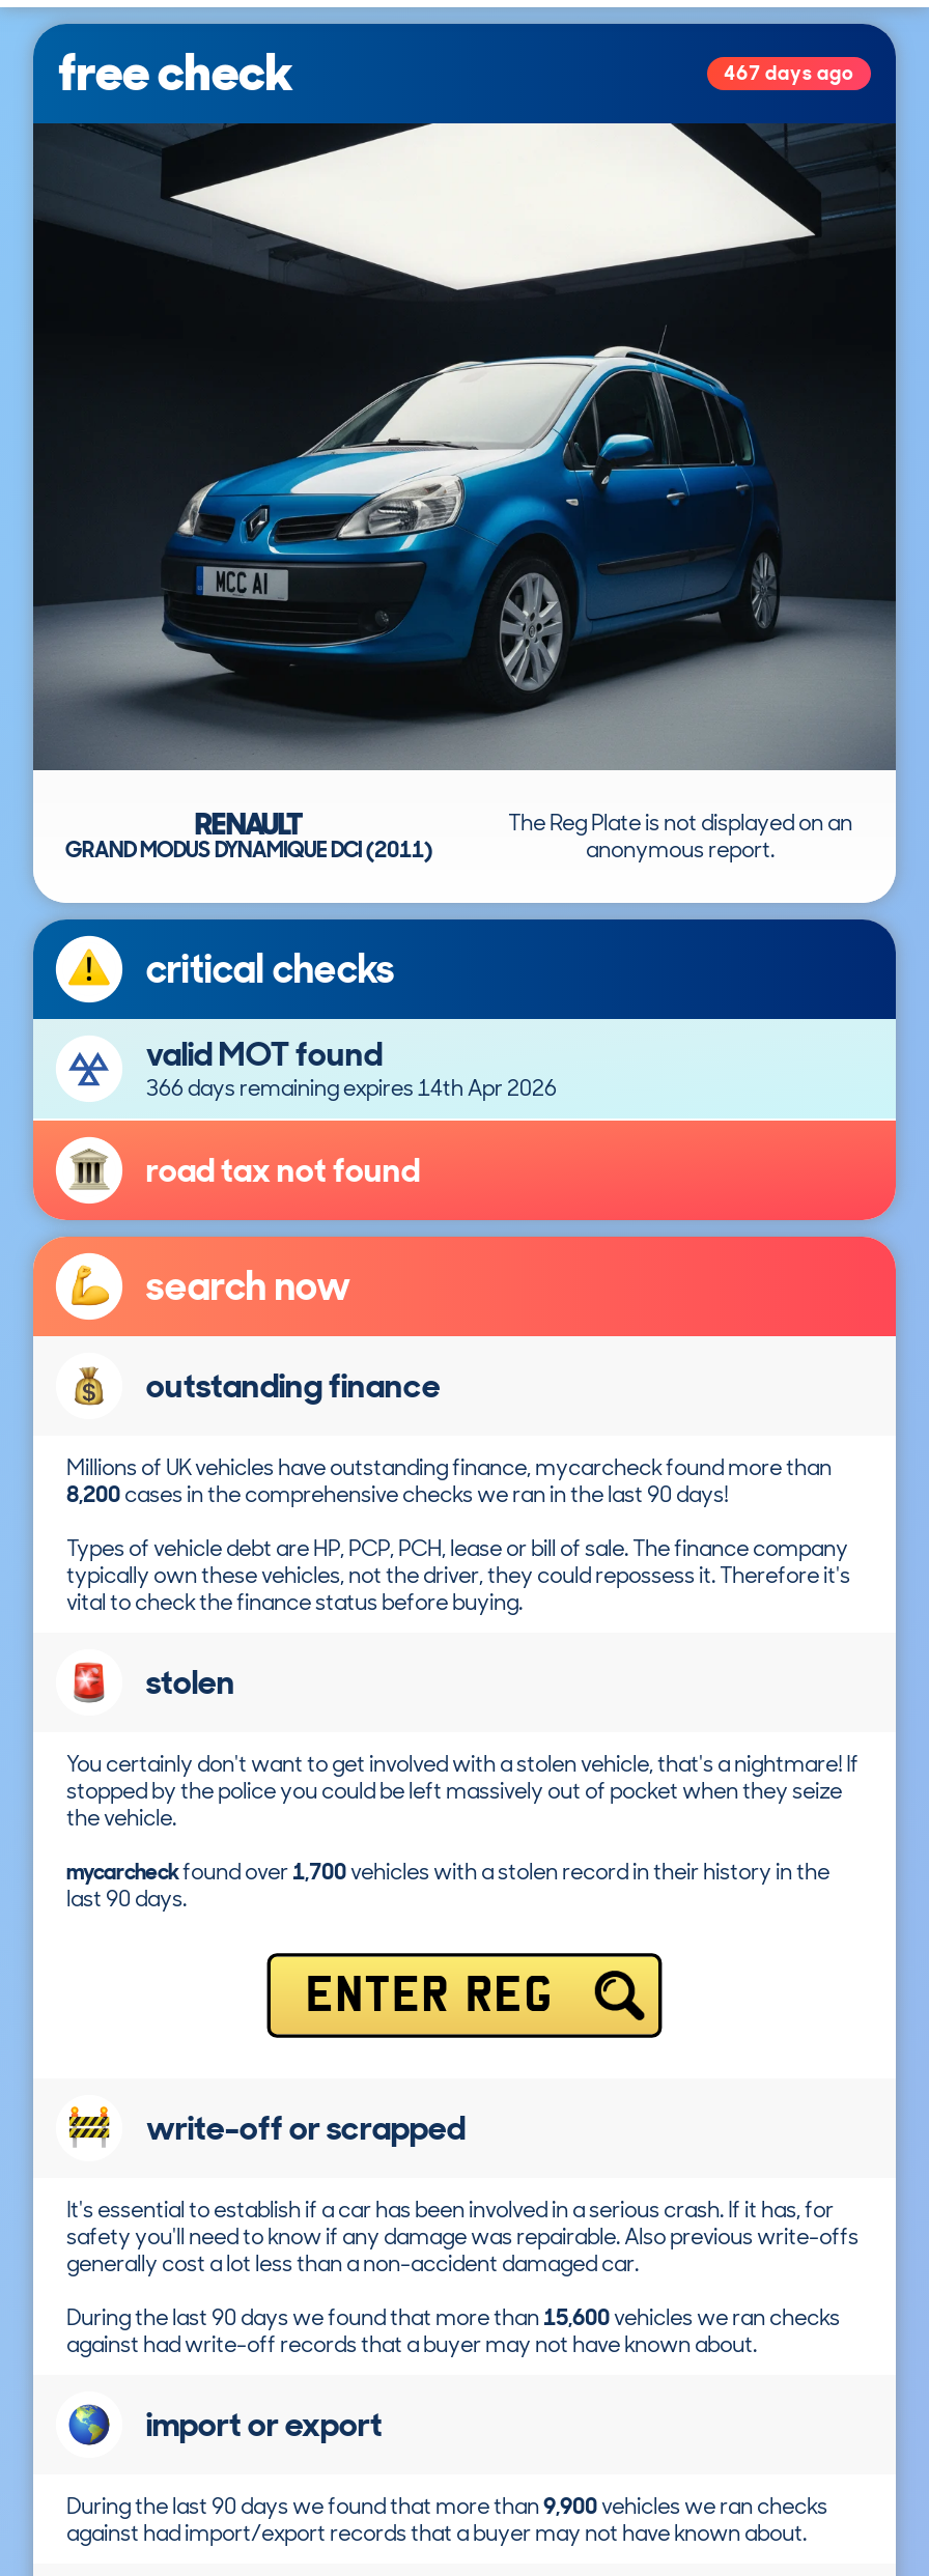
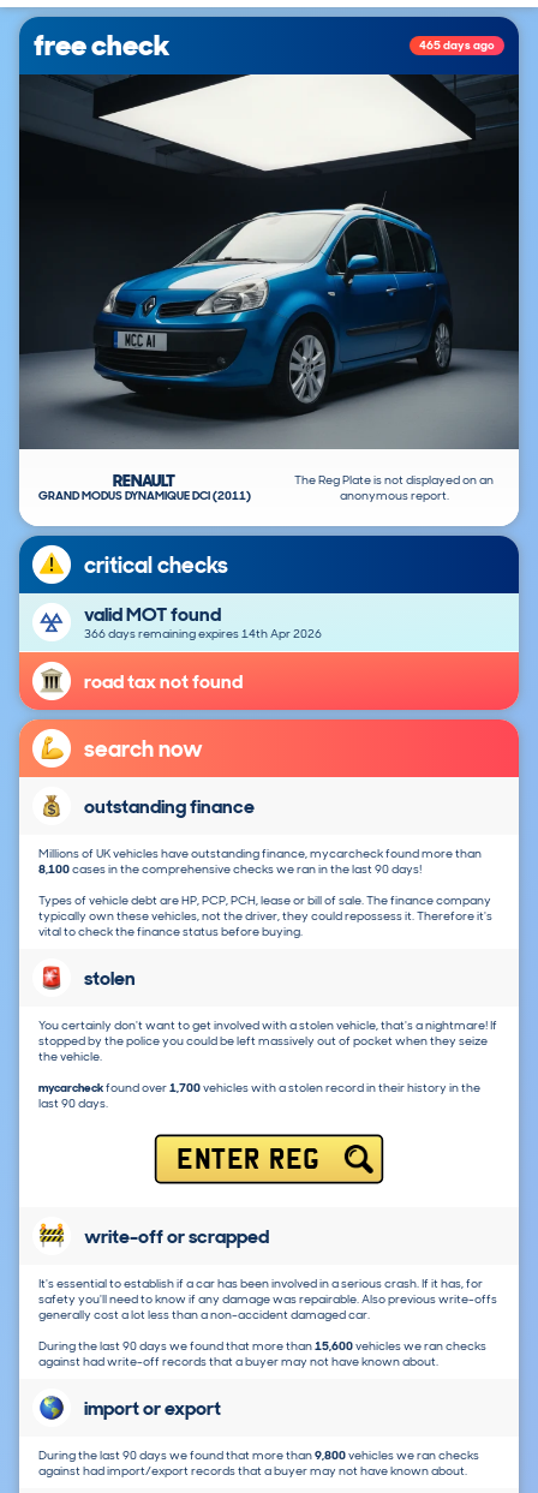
[724,59,854,86] 467 days ago -> [419,37,495,53] 465 days ago
[66,1481,728,1508] 8,200 cases in the comprehensive checks we ran in the last 90 days! -> [38,861,422,877] 8,100 cases in the comprehensive checks we ran in the last 90 days!
[66,2493,827,2520] During the last 90 days we found that more than 9,900 vehicles we ran checks -> [38,1447,479,1463] During the last 90 days we found that more than 9,800 vehicles we ran checks

